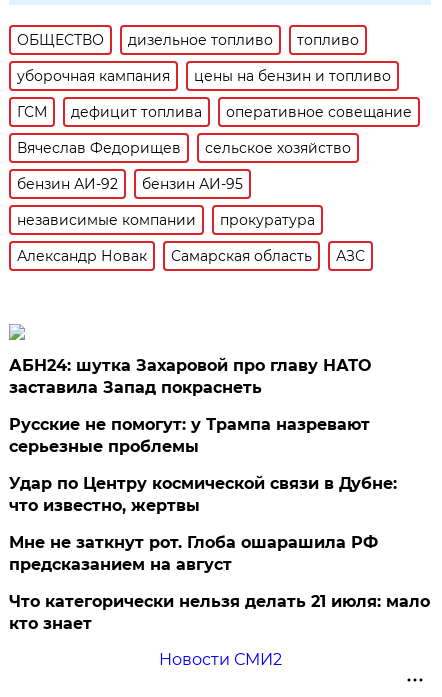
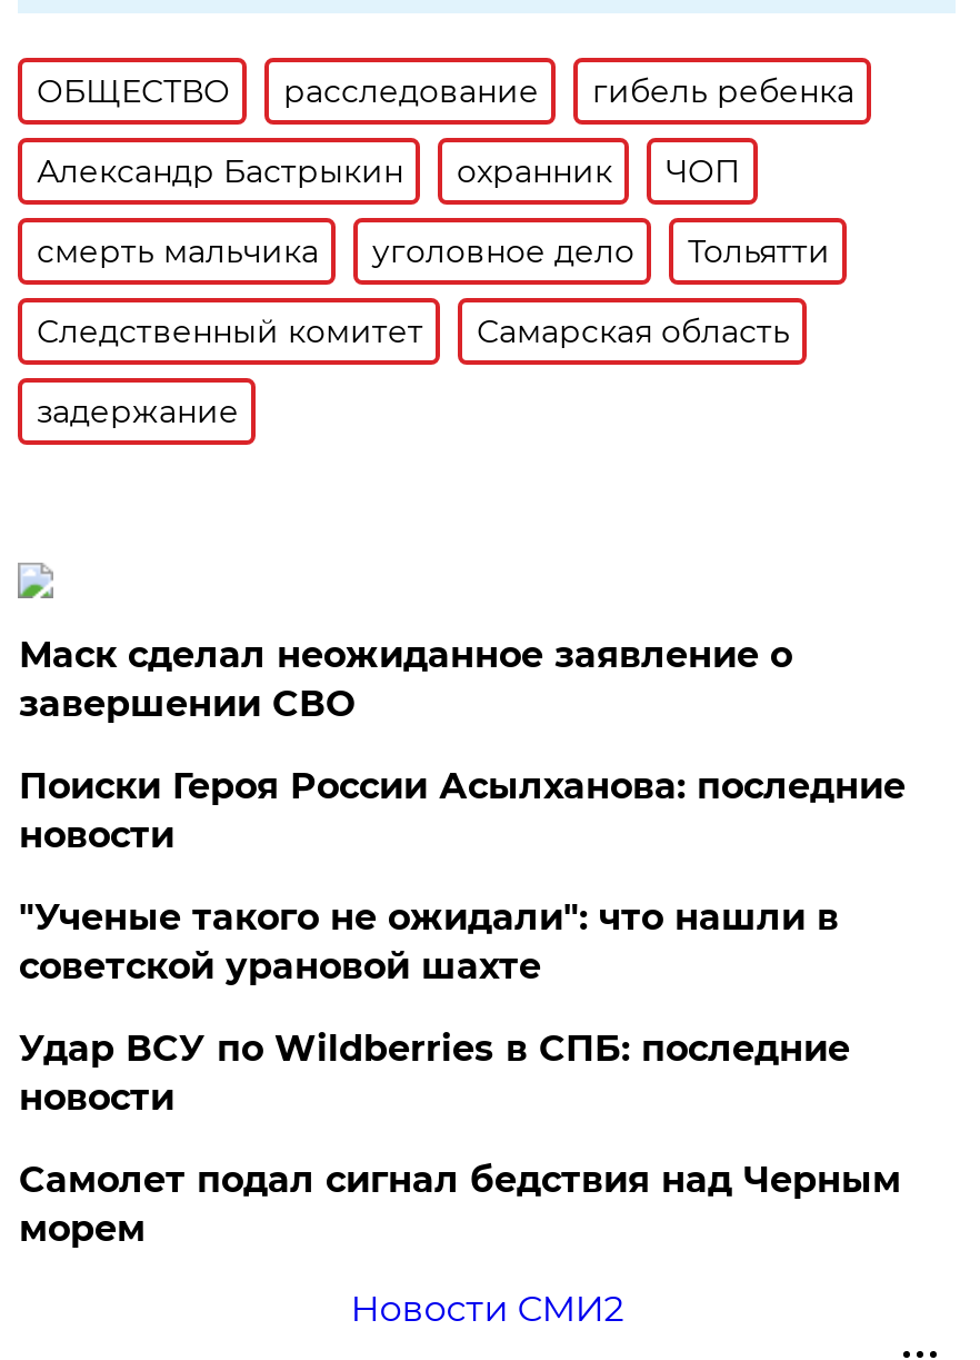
[17,31,412,265] дизельное топливо | топливо | уборочная кампания | цены на бензин и топливо | ГСМ | дефицит топлива | оперативное совещание | Вячеслав Федорищев | сельское хозяйство | бензин АИ-92 | бензин АИ-95 | независимые компании | прокуратура | Александр Новак -> [36,71,854,351] расследование | гибель ребенка | Александр Бастрыкин | охранник | ЧОП | смерть мальчика | уголовное дело | Тольятти | Следственный комитет
moved [171,247,312,265] -> [476,311,790,351]: Самарская область
[336,247,365,265] АЗС -> [36,391,239,431] задержание
[9,356,371,397] АБН24: шутка Захаровой про главу НАТО | заставила Запад покраснеть -> [19,634,792,725] Маск сделал неожиданное заявление о | завершении СВО
[9,415,370,456] Русские не помогут: у Трампа назревают | серьезные проблемы -> [19,765,905,856] Поиски Героя России Асылханова: последние | новости
[9,474,397,515] Удар по Центру космической связи в Дубне: | что известно, жертвы -> [19,896,839,987] "Ученые такого не ожидали": что нашли в | советской урановой шахте
[9,533,378,574] Мне не заткнут рот. Глоба ошарашила РФ | предсказанием на август -> [19,1028,850,1119] Удар ВСУ по Wildberries в СПБ: последние | новости
[9,592,430,633] Что категорически нельзя делать 21 июля: мало | кто знает -> [19,1159,901,1250] Самолет подал сигнал бедствия над Черным | морем

